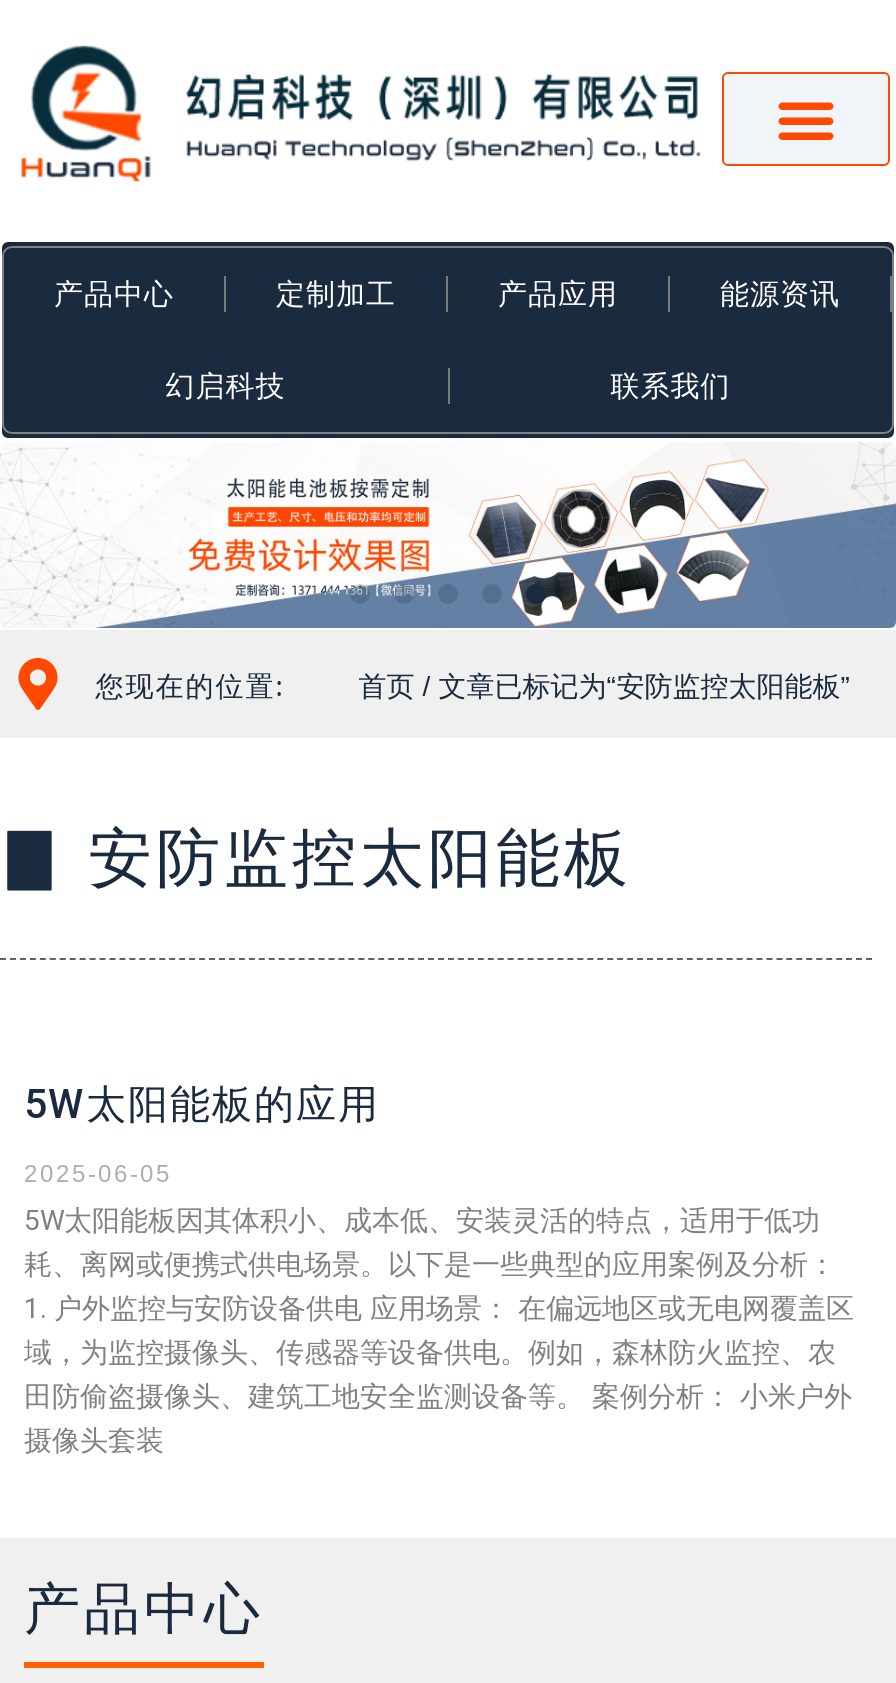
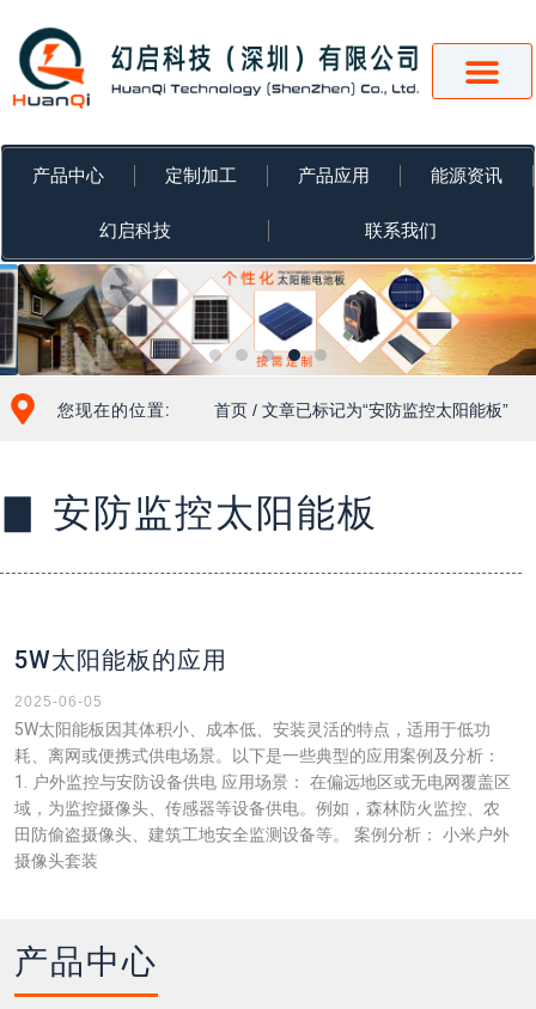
[6,440,890,630] [image] -> [4,263,532,377] [image]

